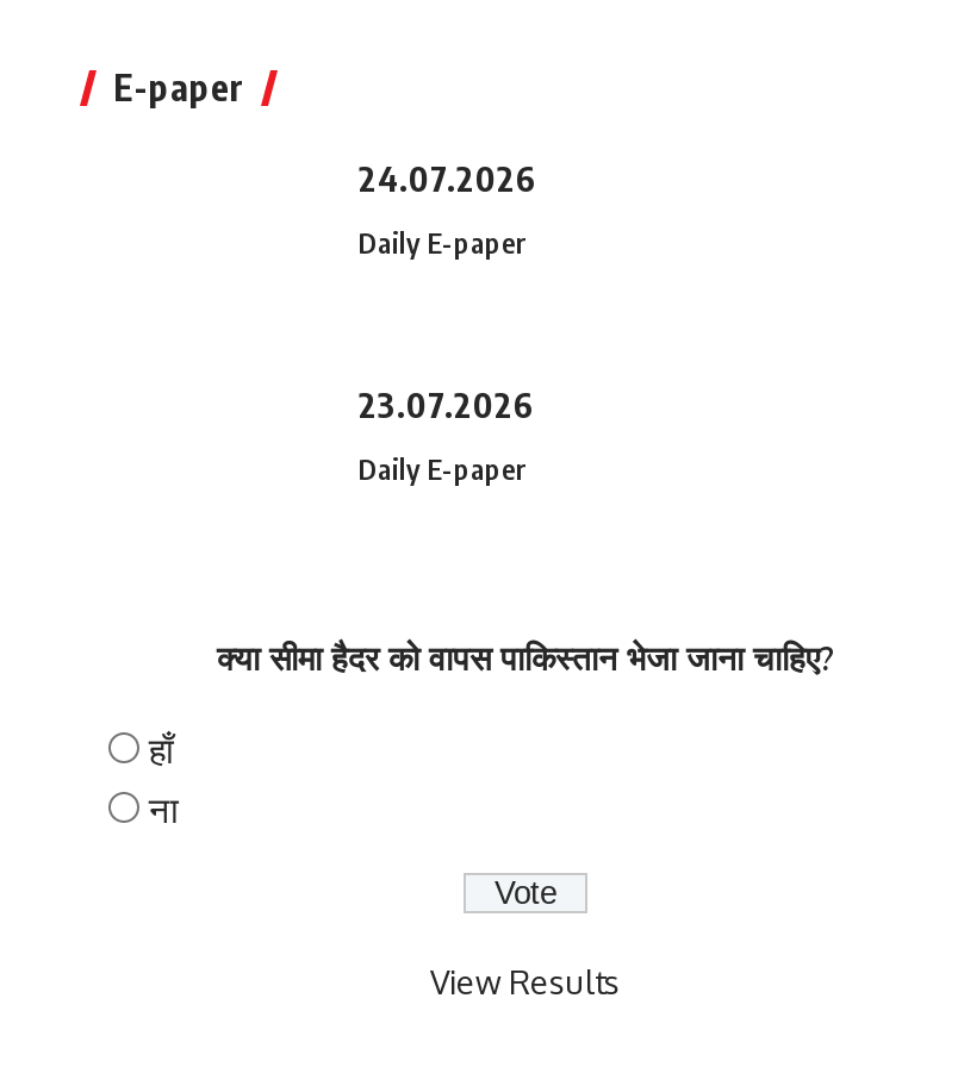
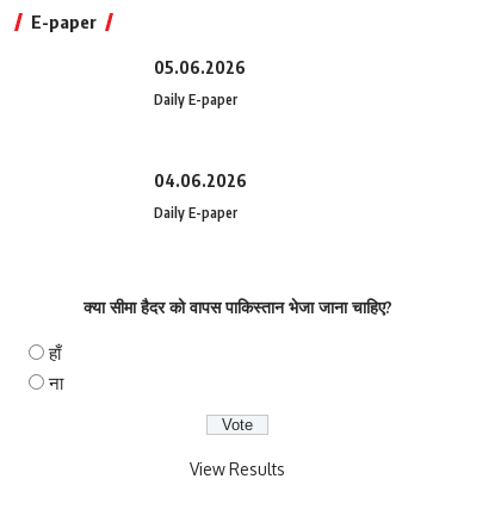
[359,158,537,199] 24.07.2026 -> [154,57,246,77] 05.06.2026
[359,385,535,425] 23.07.2026 -> [154,170,247,191] 04.06.2026

